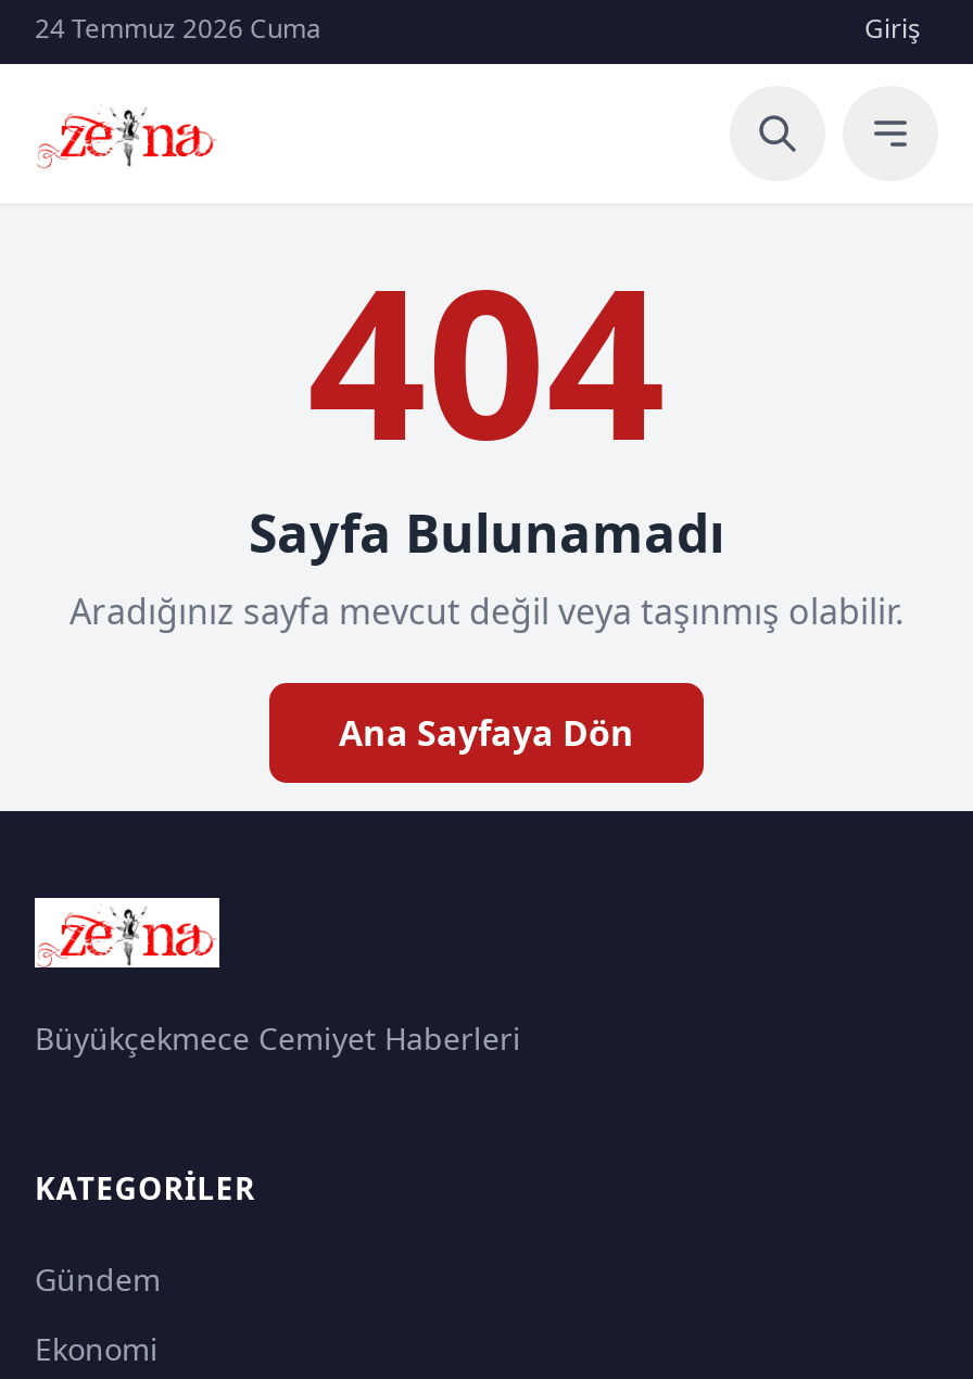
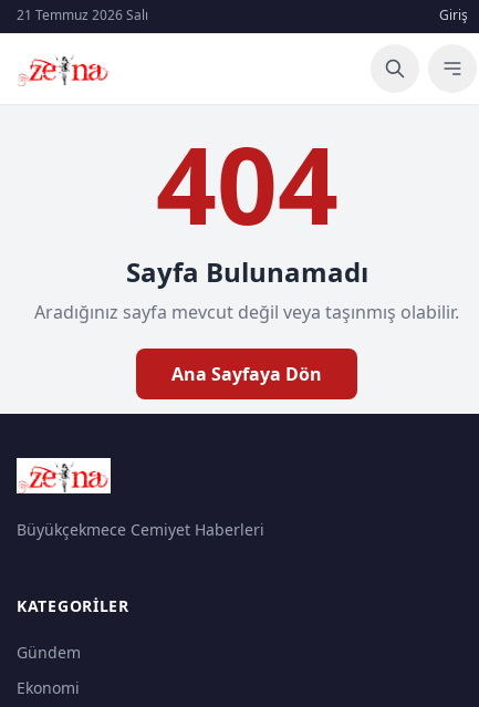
[35,10,321,47] 24 Temmuz 2026 Cuma -> [17,6,148,24] 21 Temmuz 2026 Salı

